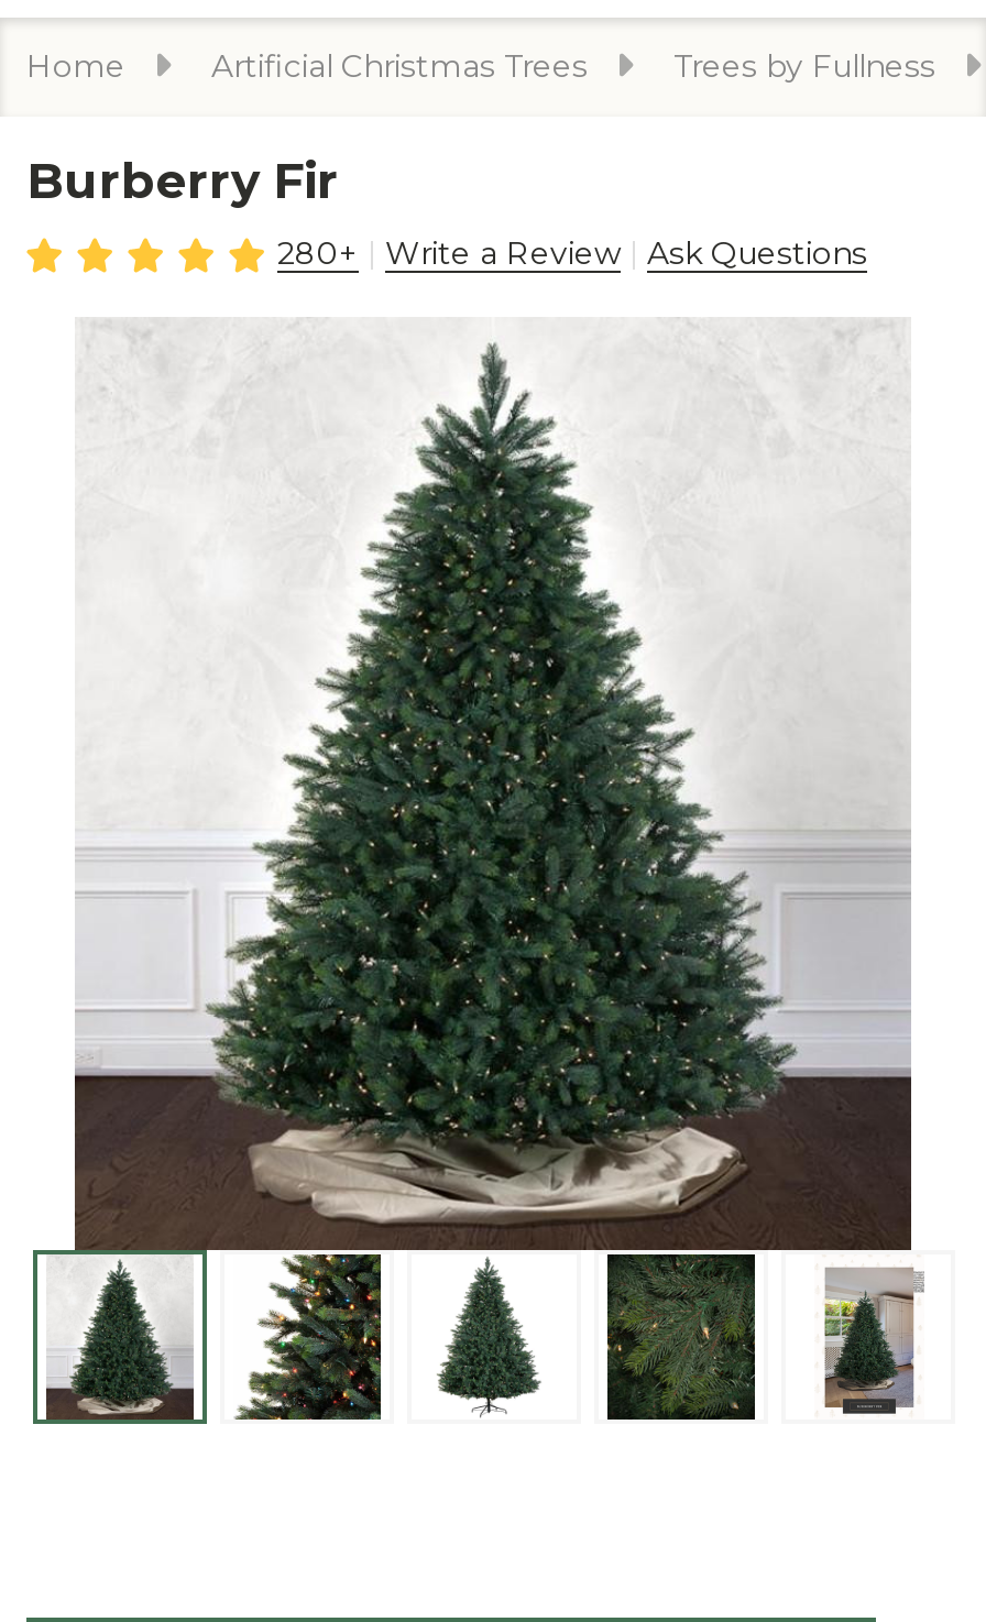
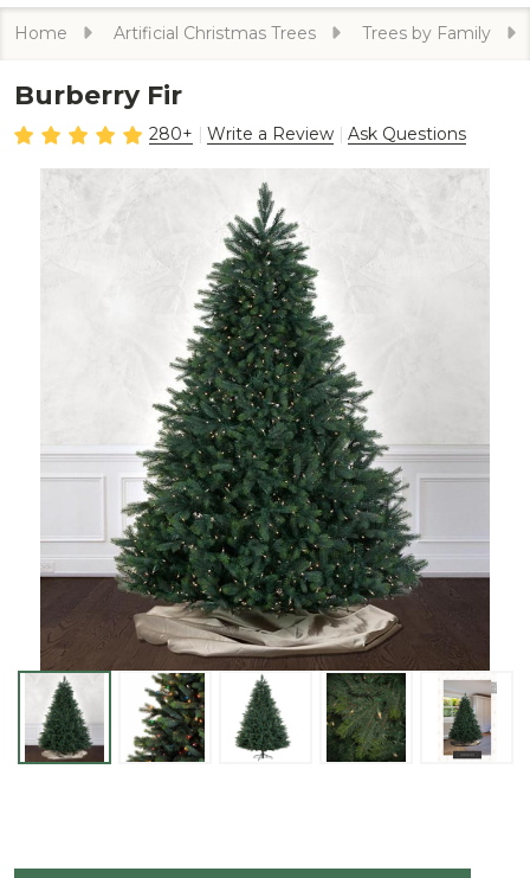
[673,46,935,86] Trees by Fullness -> [362,23,491,44] Trees by Family

